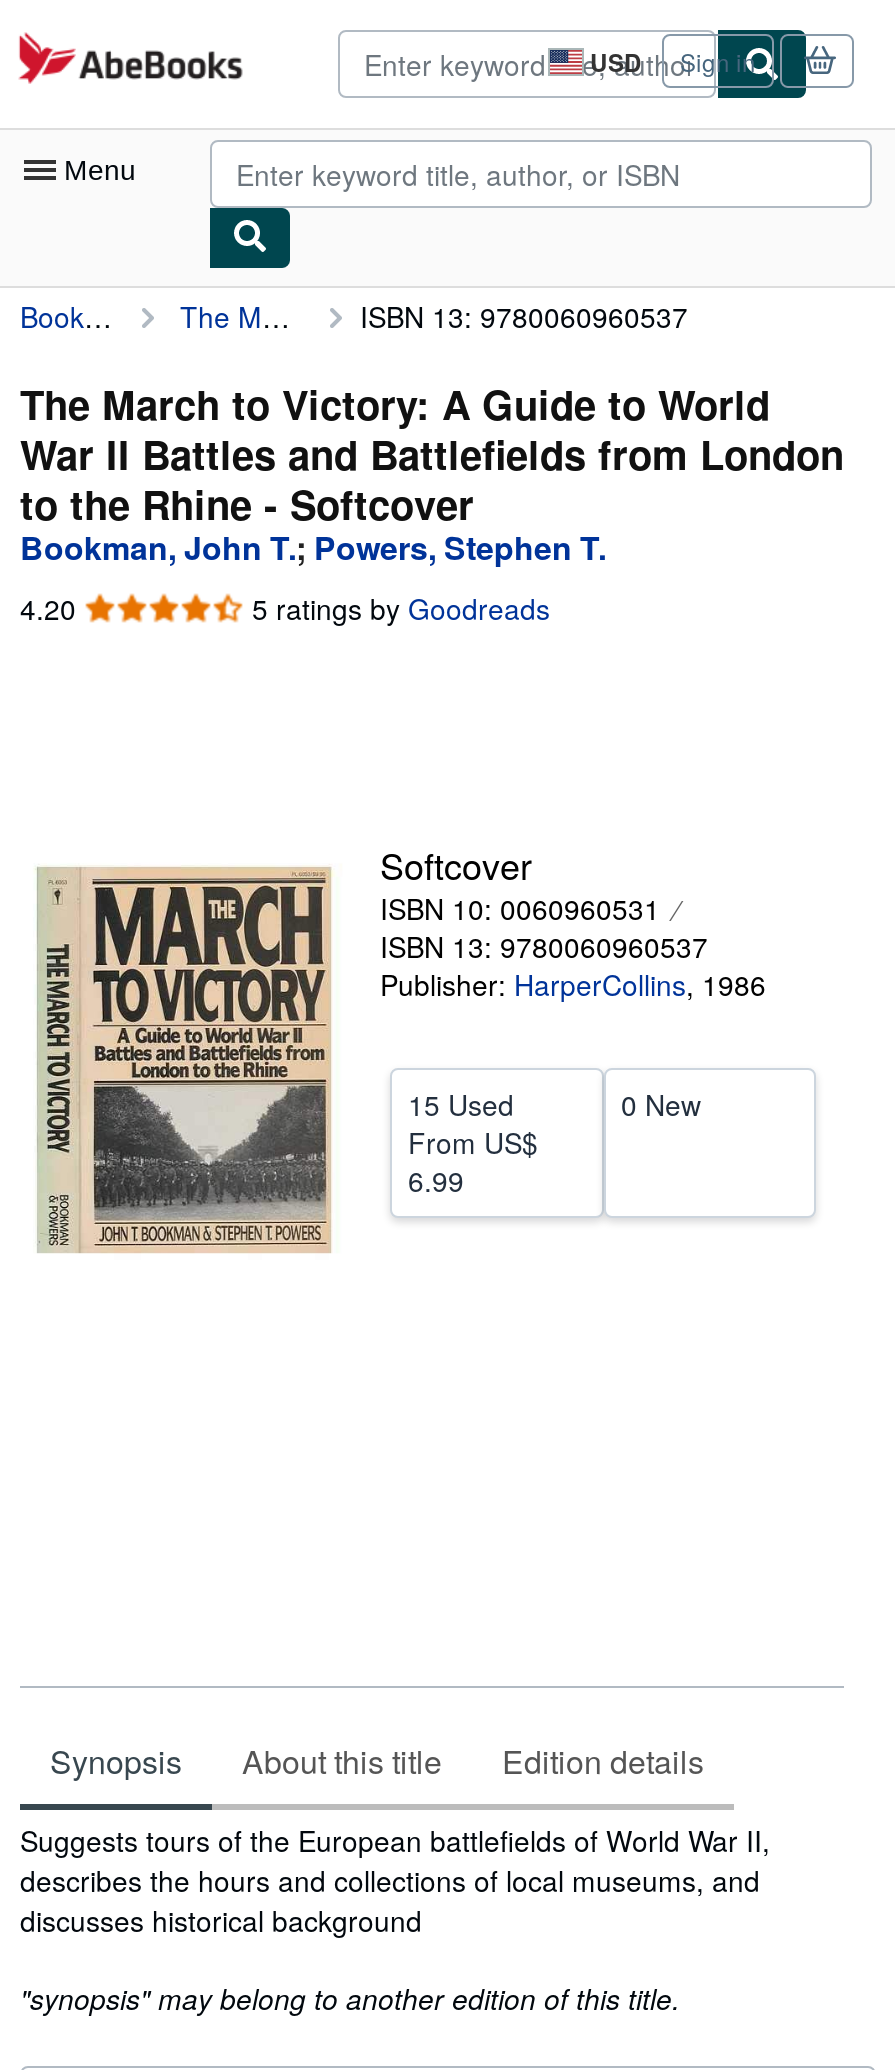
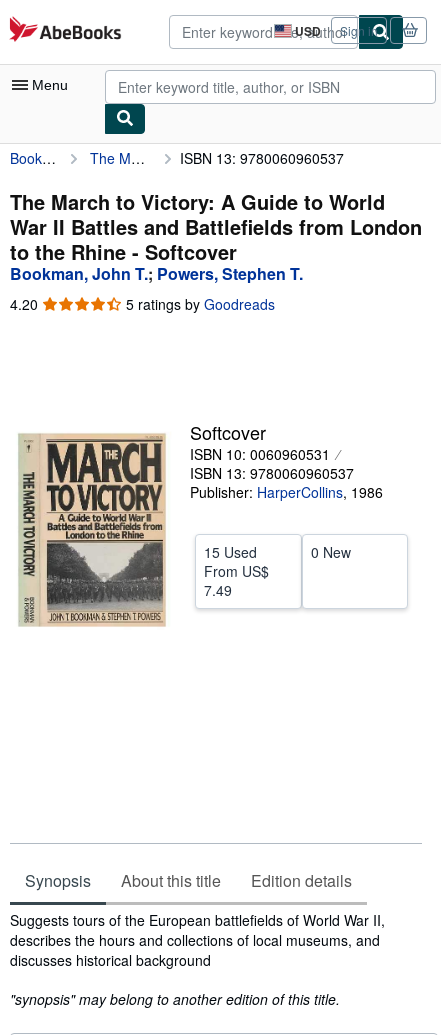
[408,1160,464,1200] 6.99 -> [204,580,232,600] 7.49

